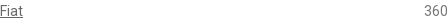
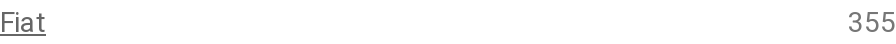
[424,3,448,19] 360 -> [848,6,896,38] 355

